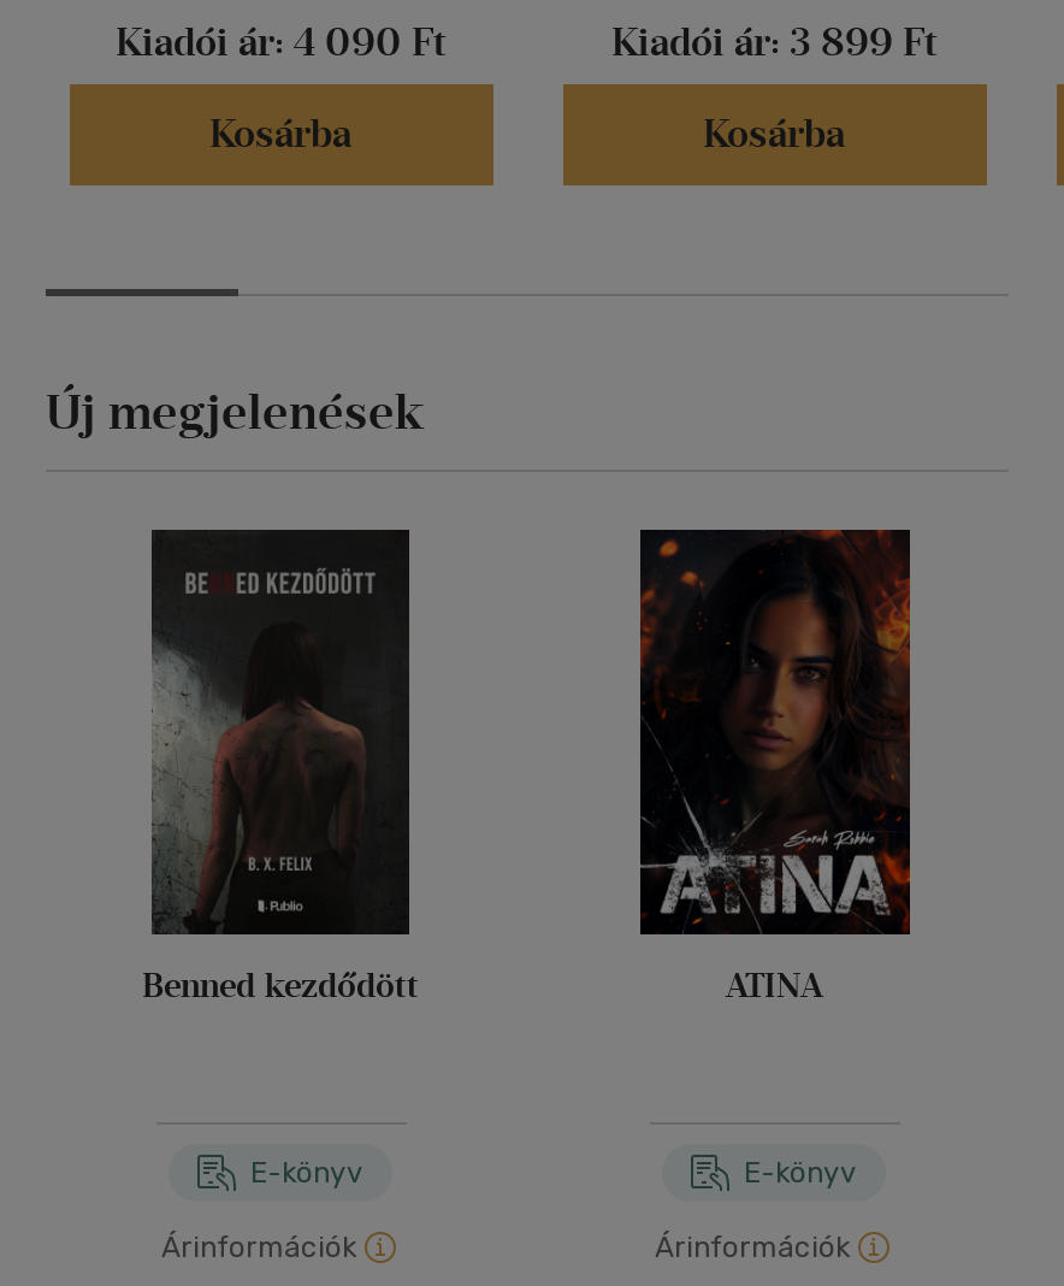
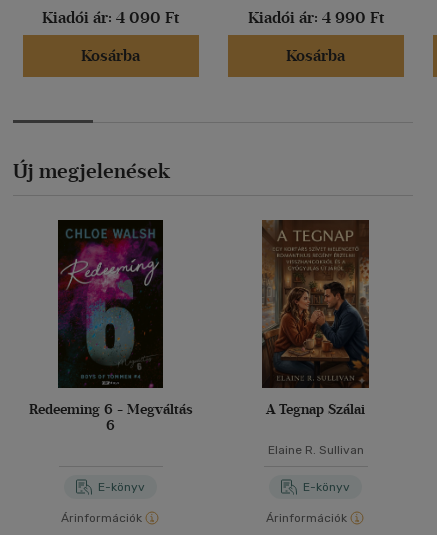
[611,20,936,66] Kiadói ár: 3 899 Ft -> [247,8,383,27] Kiadói ár: 4 990 Ft
[142,530,419,1007] [image] | Benned kezdődött -> [28,220,192,434] [image] | Redeeming 6 - Megváltás | 6
[638,527,912,1007] [image] | ATINA -> [260,219,372,457] [image] | A Tegnap Szálai | Elaine R. Sullivan

